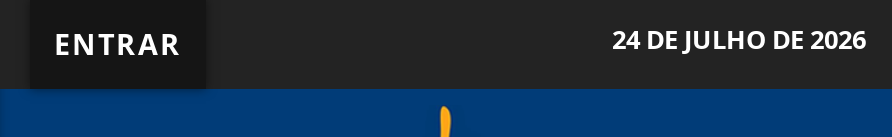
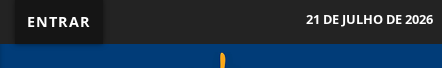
[612,21,866,57] 24 DE JULHO DE 2026 -> [306,10,433,28] 21 DE JULHO DE 2026

